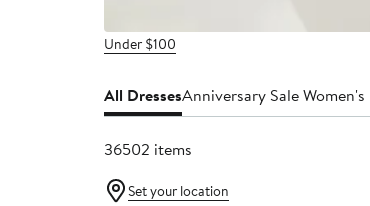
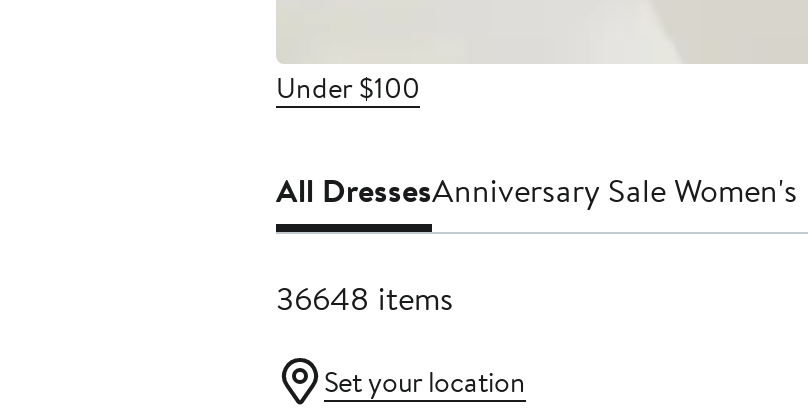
[104,138,192,160] 36502 items -> [276,276,454,320] 36648 items

